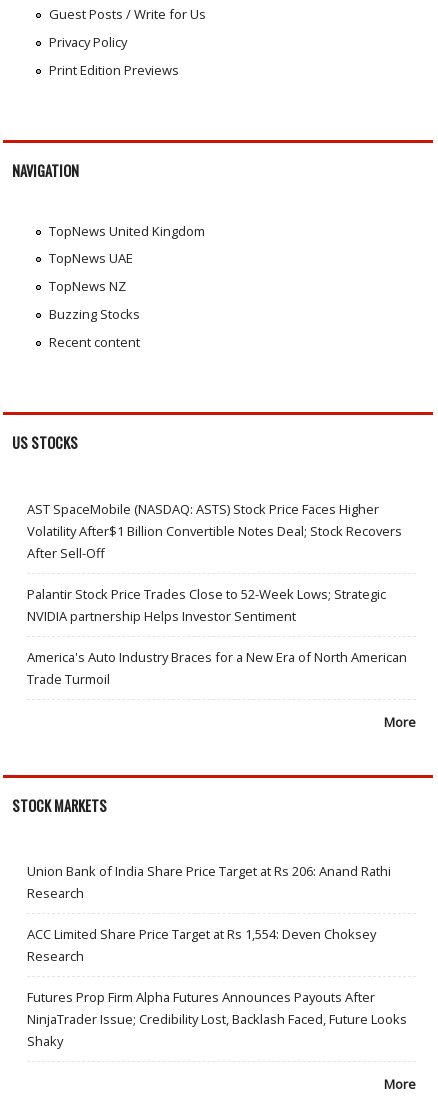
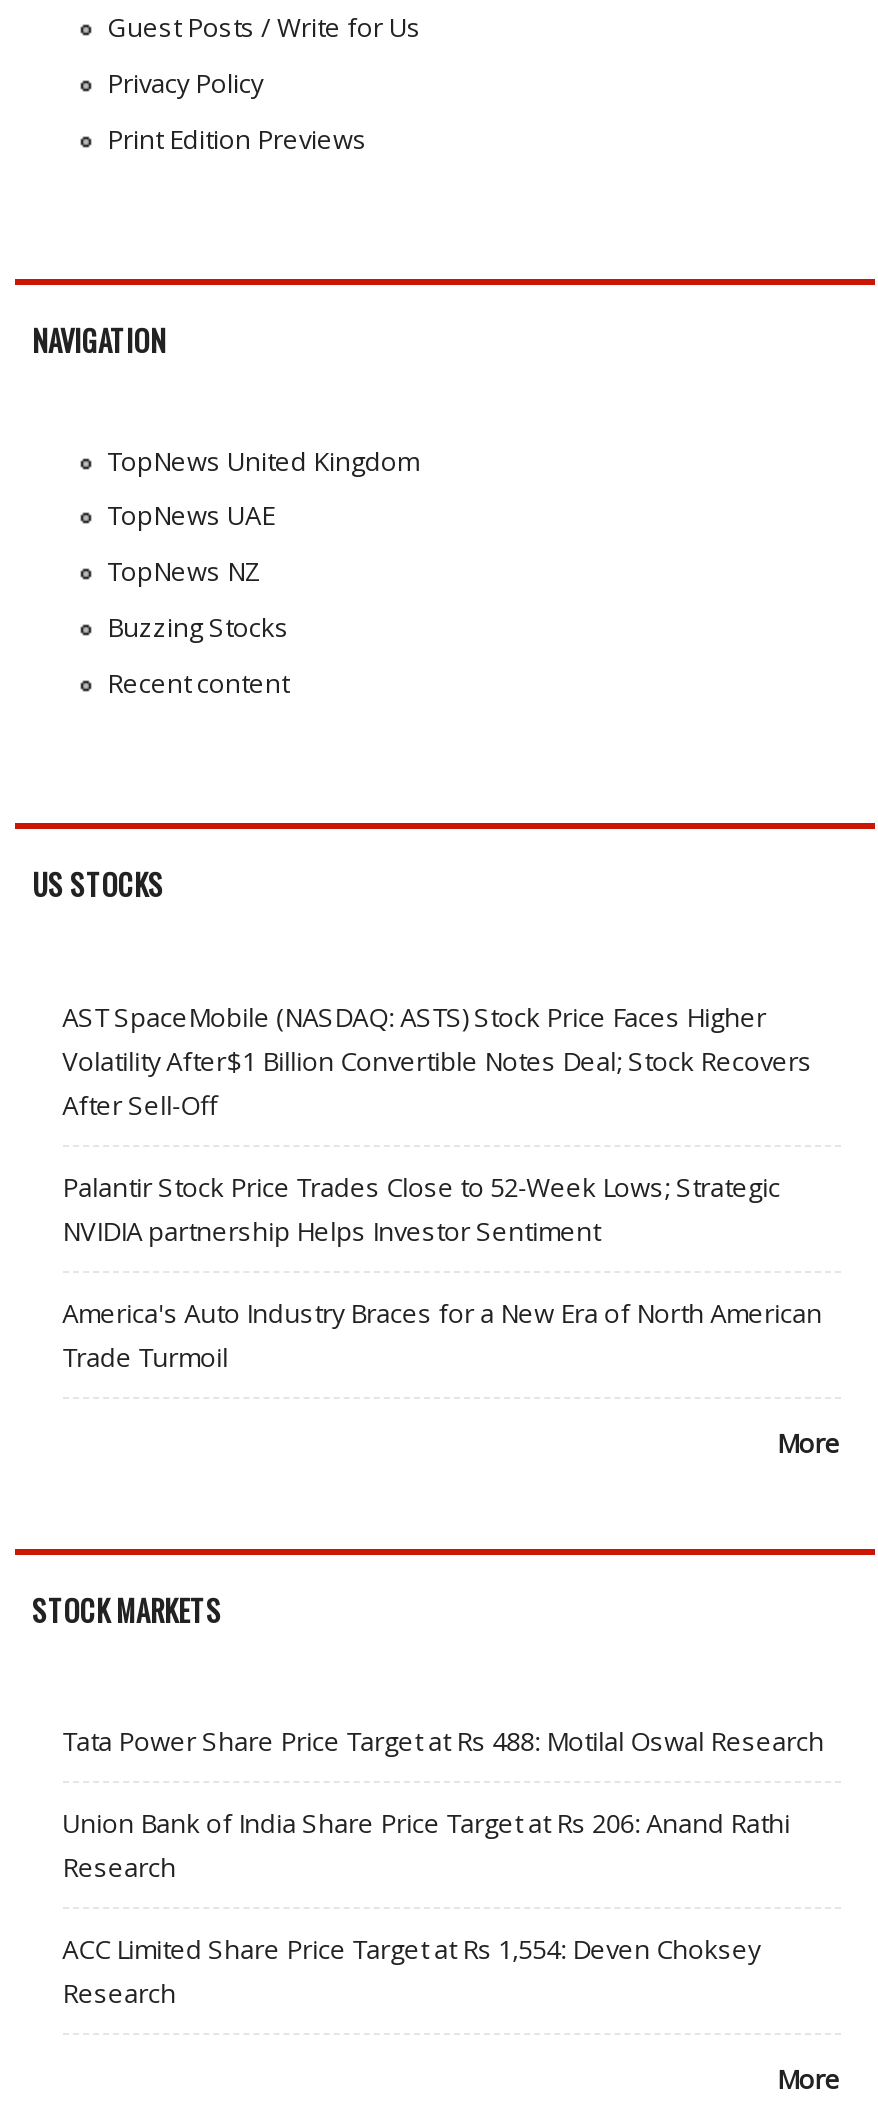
none -> [62,1724,824,1760] Tata Power Share Price Target at Rs 488: Motilal Oswal Research
moved [27,862,391,965] -> [62,1806,790,2012]: Union Bank of India Share Price Target at Rs 206: Anand Rathi | Research | ACC Limited Share Price Target at Rs 1,554: Deven Choksey | Research
[27,988,407,1050] Futures Prop Firm Alpha Futures Announces Payouts After | NinjaTrader Issue; Credibility Lost, Backlash Faced, Future Looks | Shaky -> none

